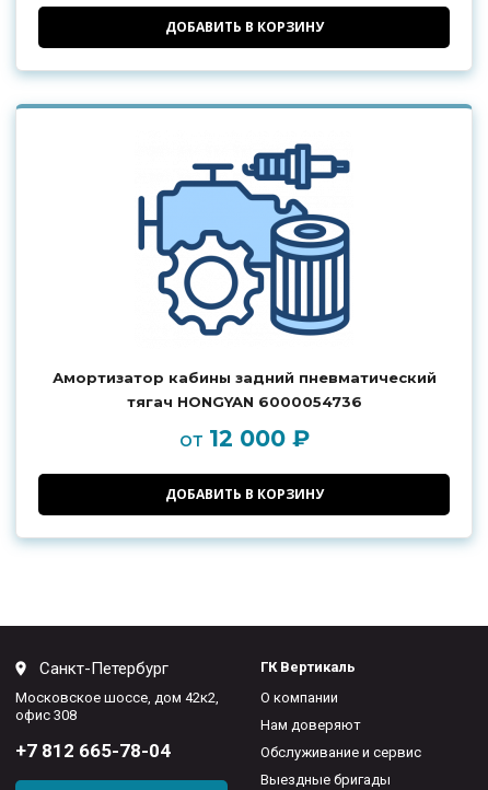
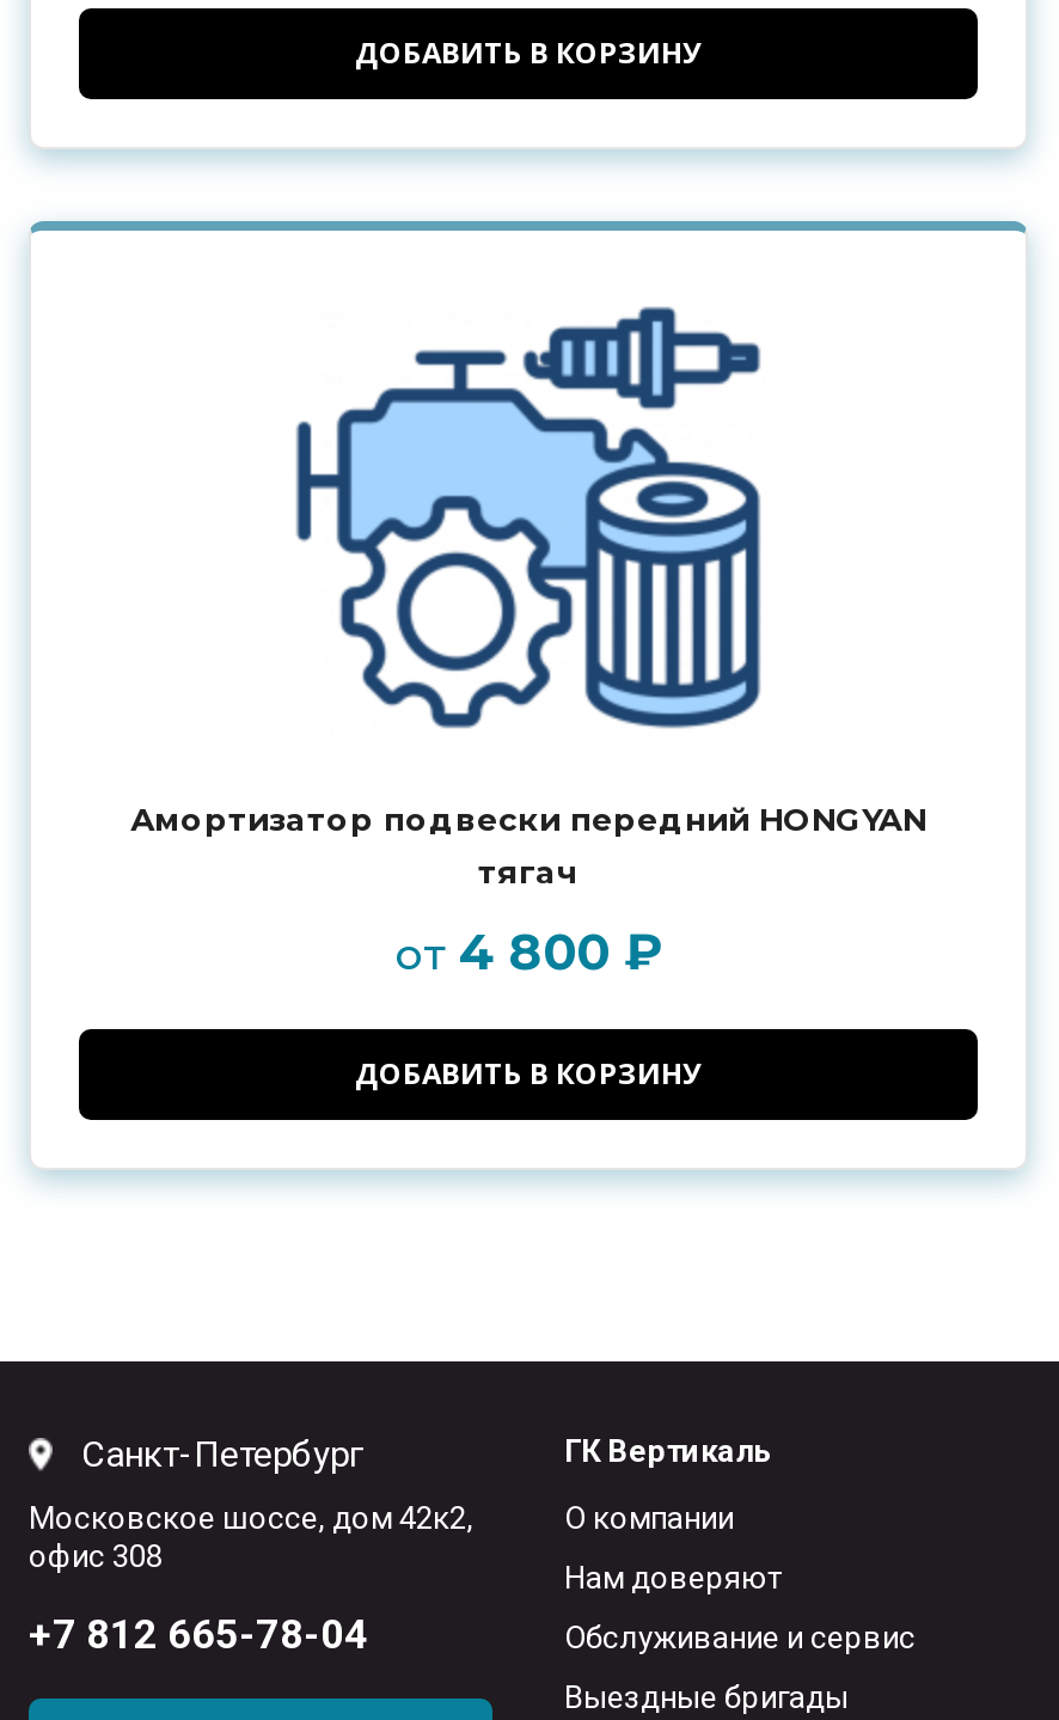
[52,369,436,410] Амортизатор кабины задний пневматический | тягач HONGYAN 6000054736 -> [130,800,926,890] Амортизатор подвески передний HONGYAN | тягач
[179,425,309,452] от 12 000 ₽ -> [394,922,662,981] от 4 800 ₽

